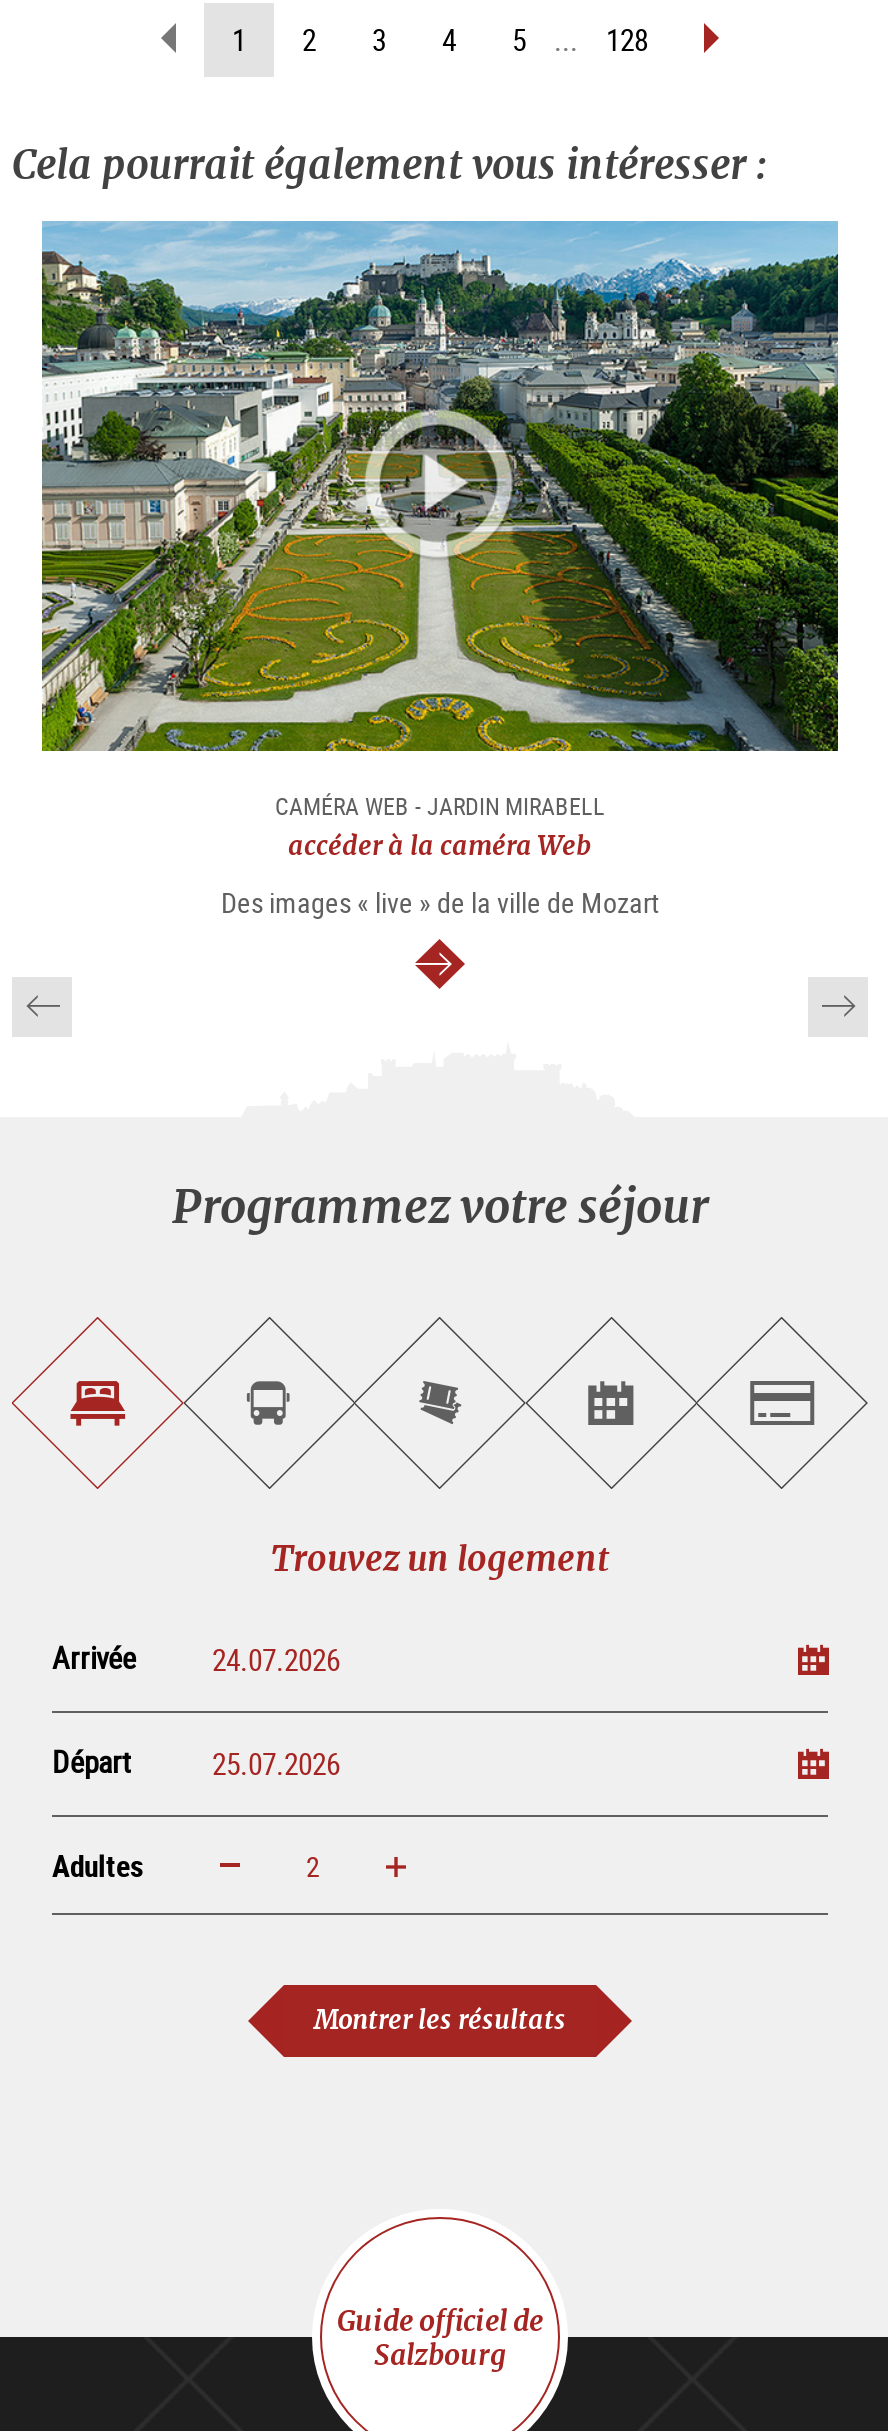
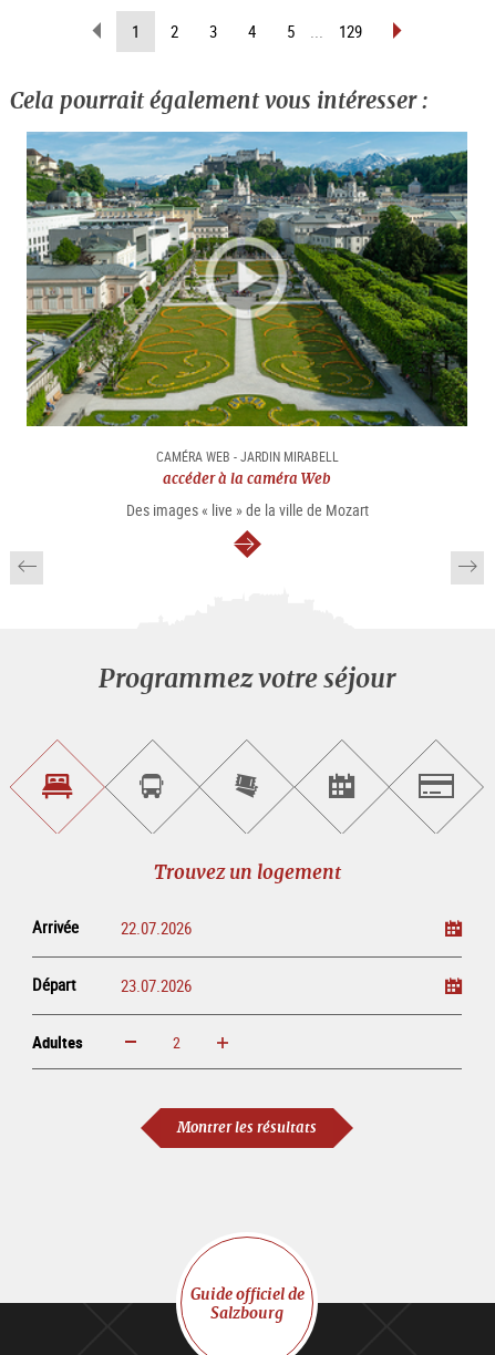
[606,20,648,60] 128 -> [339,20,362,42] 129

